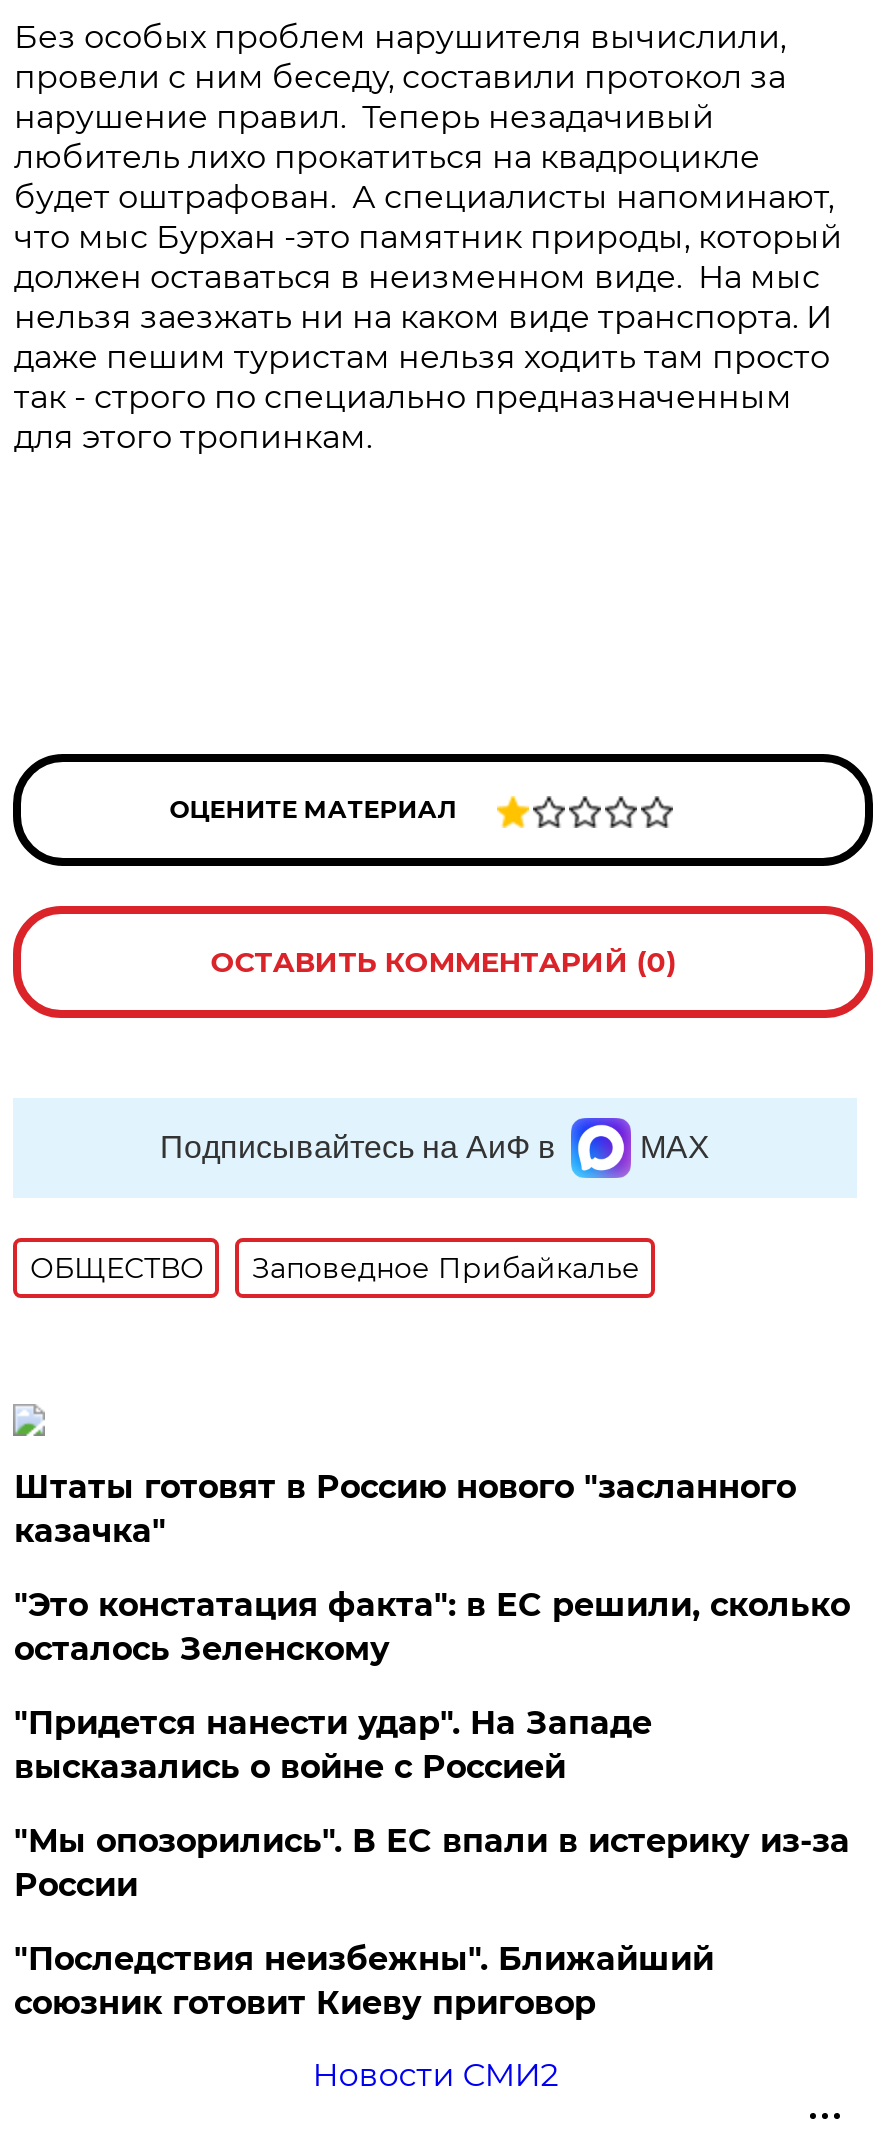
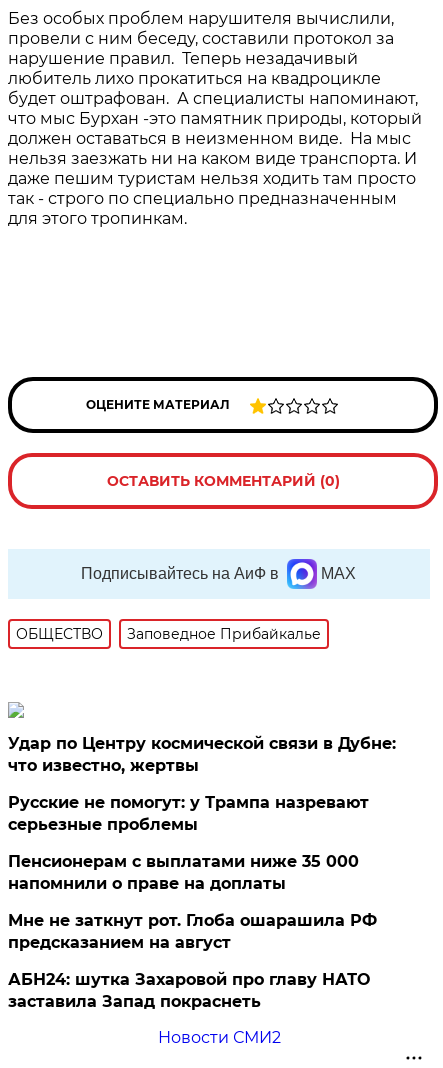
[14,1468,796,1550] Штаты готовят в Россию нового "засланного | казачка" -> [8,734,396,775] Удар по Центру космической связи в Дубне: | что известно, жертвы
[14,1586,850,1668] "Это констатация факта": в ЕС решили, сколько | осталось Зеленскому -> [8,793,369,834] Русские не помогут: у Трампа назревают | серьезные проблемы
[14,1704,652,1786] "Придется нанести удар". На Западе | высказались о войне с Россией -> [8,852,359,893] Пенсионерам с выплатами ниже 35 000 | напомнили о праве на доплаты
[14,1822,850,1904] "Мы опозорились". В ЕС впали в истерику из-за | России -> [8,911,377,952] Мне не заткнут рот. Глоба ошарашила РФ | предсказанием на август
[14,1940,714,2022] "Последствия неизбежны". Ближайший | союзник готовит Киеву приговор -> [8,970,370,1011] АБН24: шутка Захаровой про главу НАТО | заставила Запад покраснеть

